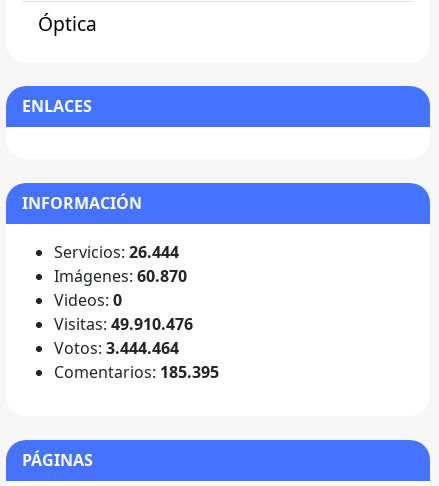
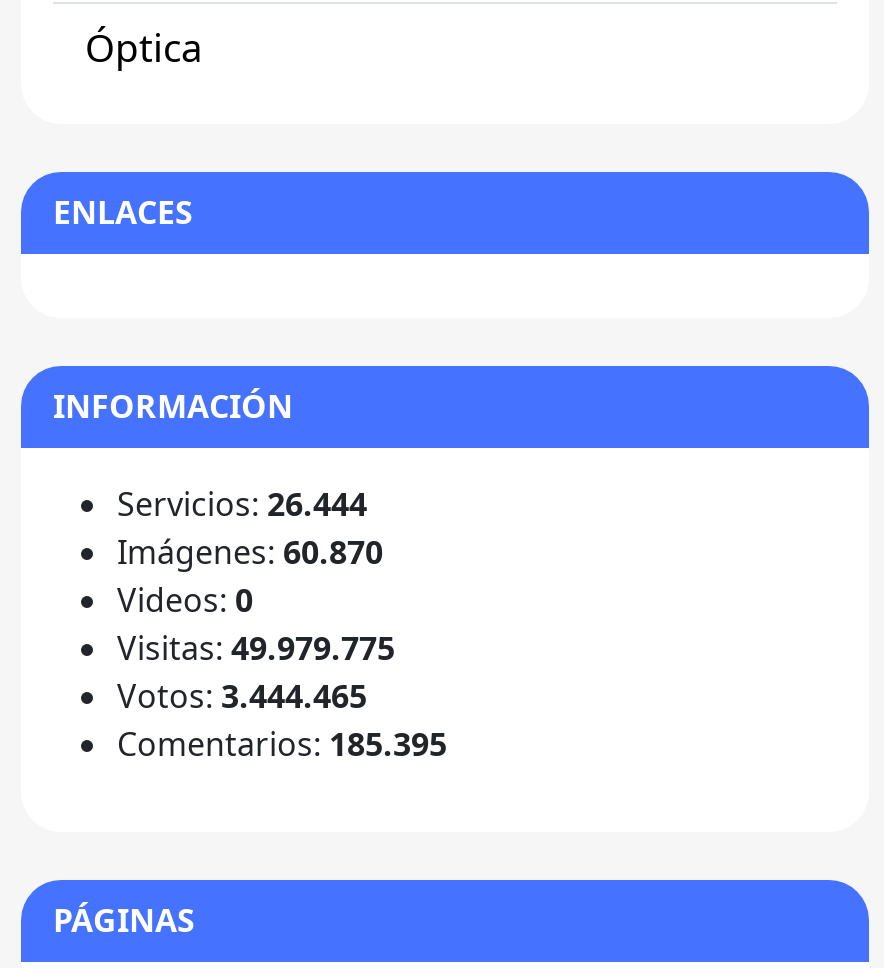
[54,313,193,335] Visitas: 49.910.476 -> [117,625,395,669] Visitas: 49.979.775
[54,337,179,359] Votos: 3.444.464 -> [117,673,367,717] Votos: 3.444.465

